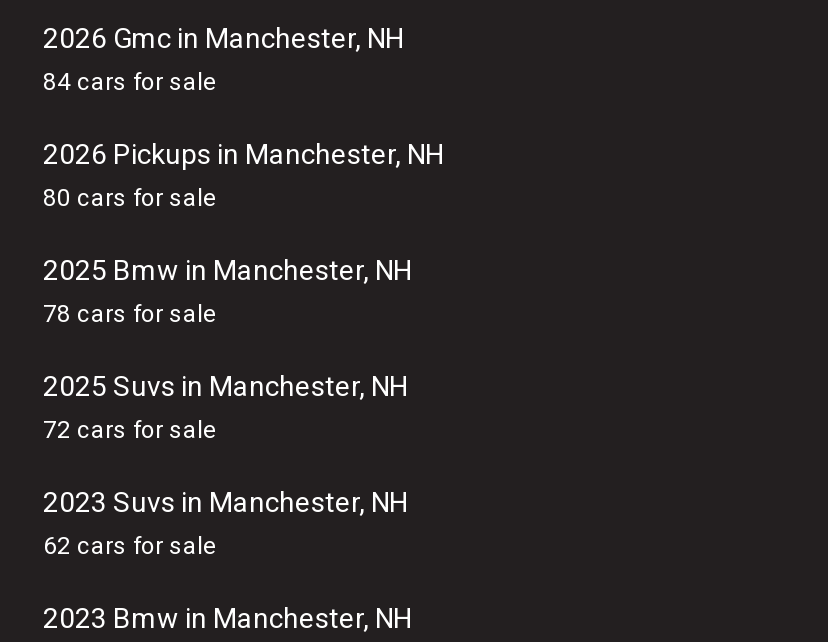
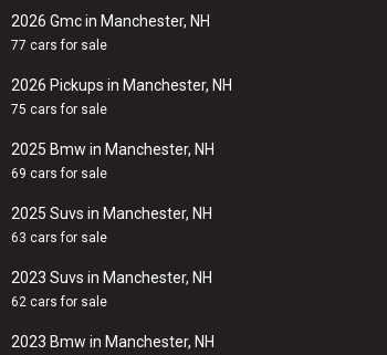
[43,68,217,96] 84 cars for sale -> [11,38,107,53] 77 cars for sale
[43,184,217,212] 80 cars for sale -> [11,102,107,117] 75 cars for sale
[43,300,217,328] 78 cars for sale -> [11,166,107,181] 69 cars for sale
[43,416,217,444] 72 cars for sale -> [11,230,107,246] 63 cars for sale

